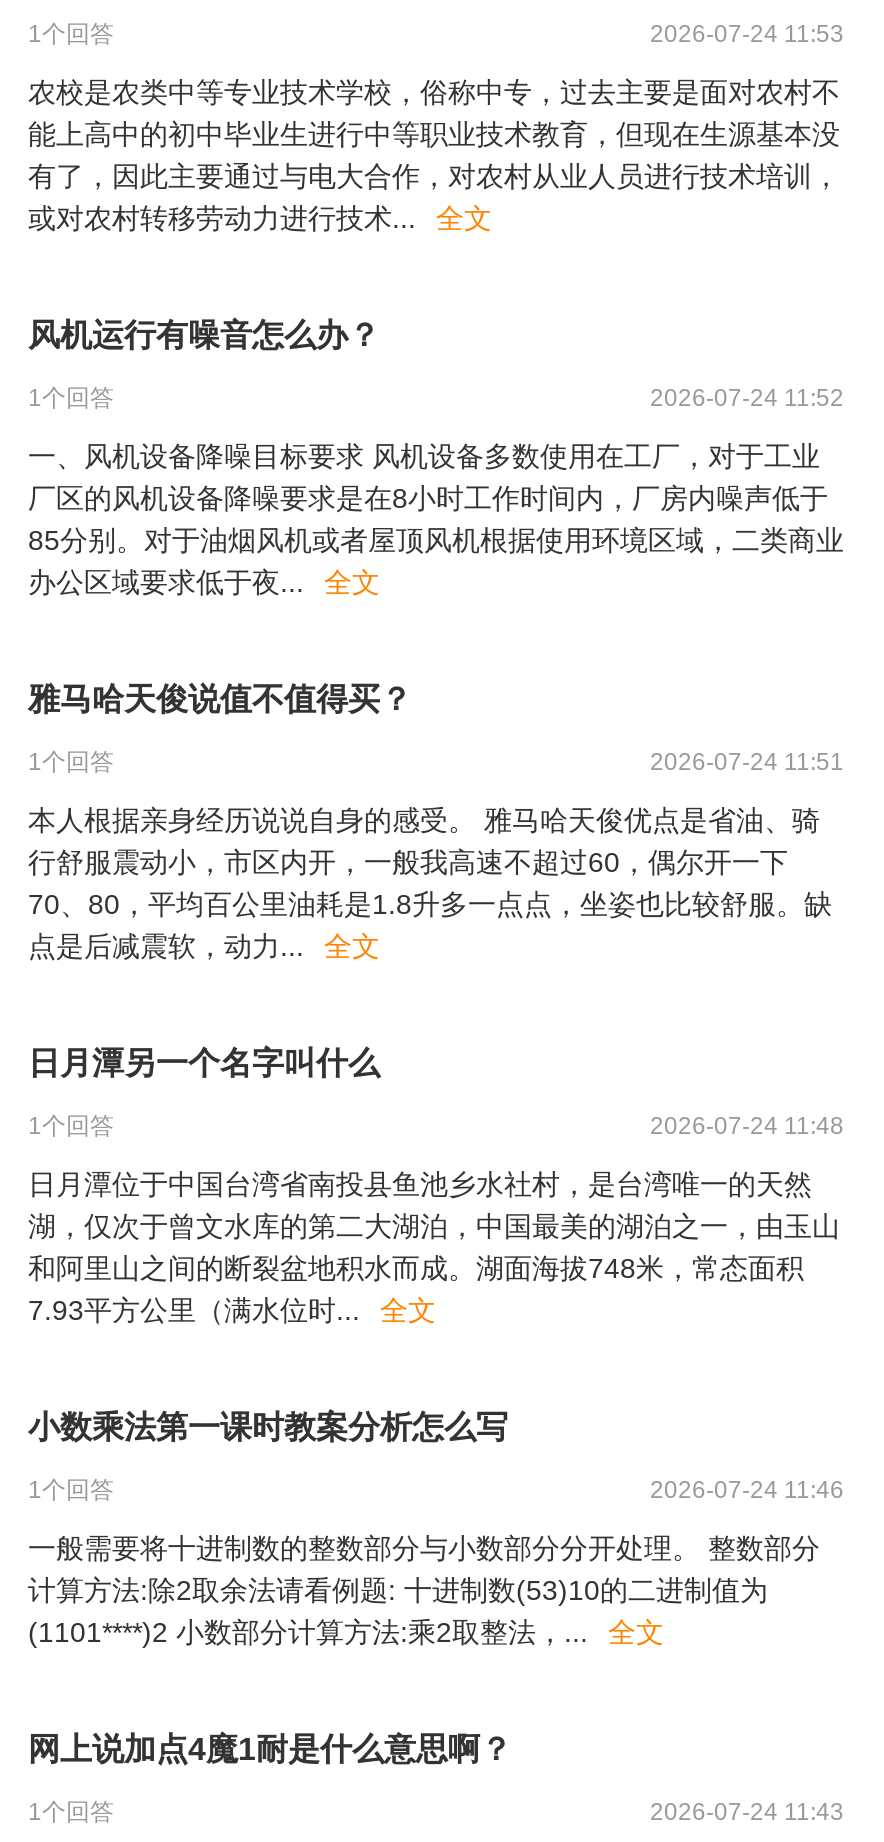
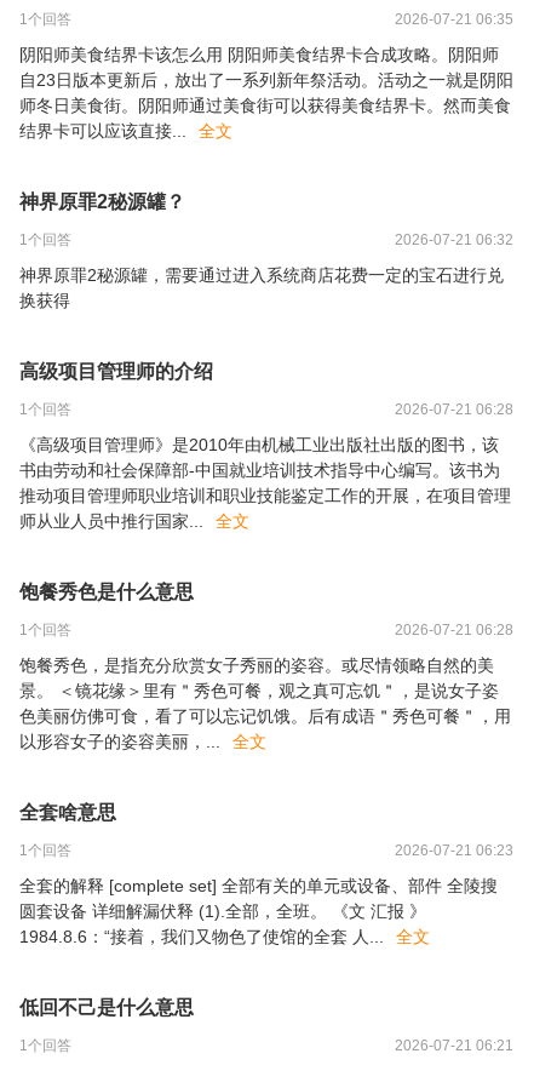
[650,20,844,48] 2026-07-24 11:53 -> [395,11,513,28] 2026-07-21 06:35
[28,76,840,234] 农校是农类中等专业技术学校，俗称中专，过去主要是面对农村不 | 能上高中的初中毕业生进行中等职业技术教育，但现在生源基本没 | 有了，因此主要通过与电大合作，对农村从业人员进行技术培训， | 或对农村转移劳动力进行技术... -> [19,45,513,141] 阴阳师美食结界卡该怎么用 阴阳师美食结界卡合成攻略。阴阳师 | 自23日版本更新后，放出了一系列新年祭活动。活动之一就是阴阳 | 师冬日美食街。阴阳师通过美食街可以获得美食结界卡。然而美食 | 结界卡可以应该直接...
[28,318,380,352] 风机运行有噪音怎么办？ -> [19,191,185,212] 神界原罪2秘源罐？
[650,384,844,412] 2026-07-24 11:52 -> [395,231,513,248] 2026-07-21 06:32
[28,440,844,598] 一、风机设备降噪目标要求 风机设备多数使用在工厂，对于工业 | 厂区的风机设备降噪要求是在8小时工作时间内，厂房内噪声低于 | 85分别。对于油烟风机或者屋顶风机根据使用环境区域，二类商业 | 办公区域要求低于夜... | 全文 -> [19,265,504,310] 神界原罪2秘源罐，需要通过进入系统商店花费一定的宝石进行兑 | 换获得
[28,682,412,716] 雅马哈天俊说值不值得买？ -> [19,361,213,382] 高级项目管理师的介绍
[650,748,844,776] 2026-07-24 11:51 -> [395,401,513,418] 2026-07-21 06:28
[28,804,832,962] 本人根据亲身经历说说自身的感受。 雅马哈天俊优点是省油、骑 | 行舒服震动小，市区内开，一般我高速不超过60，偶尔开一下 | 70、80，平均百公里油耗是1.8升多一点点，坐姿也比较舒服。缺 | 点是后减震软，动力... -> [19,435,511,531] 《高级项目管理师》是2010年由机械工业出版社出版的图书，该 | 书由劳动和社会保障部-中国就业培训技术指导中心编写。该书为 | 推动项目管理师职业培训和职业技能鉴定工作的开展，在项目管理 | 师从业人员中推行国家...
[28,1046,380,1080] 日月潭另一个名字叫什么 -> [19,582,194,602] 饱餐秀色是什么意思
[650,1112,844,1140] 2026-07-24 11:48 -> [395,622,513,639] 2026-07-21 06:28
[28,1168,840,1326] 日月潭位于中国台湾省南投县鱼池乡水社村，是台湾唯一的天然 | 湖，仅次于曾文水库的第二大湖泊，中国最美的湖泊之一，由玉山 | 和阿里山之间的断裂盆地积水而成。湖面海拔748米，常态面积 | 7.93平方公里（满水位时... -> [19,655,511,751] 饱餐秀色，是指充分欣赏女子秀丽的姿容。或尽情领略自然的美 | 景。 ＜镜花缘＞里有＂秀色可餐，观之真可忘饥＂，是说女子姿 | 色美丽仿佛可食，看了可以忘记饥饿。后有成语＂秀色可餐＂，用 | 以形容女子的姿容美丽，...
[28,1410,508,1444] 小数乘法第一课时教案分析怎么写 -> [19,802,116,823] 全套啥意思
[650,1476,844,1504] 2026-07-24 11:46 -> [395,842,513,859] 2026-07-21 06:23
[28,1532,820,1648] 一般需要将十进制数的整数部分与小数部分分开处理。 整数部分 | 计算方法:除2取余法请看例题: 十进制数(53)10的二进制值为 | (1101****)2 小数部分计算方法:乘2取整法，... -> [19,876,498,946] 全套的解释 [complete set] 全部有关的单元或设备、部件 全陵搜 | 圆套设备 详细解漏伏释 (1).全部，全班。 《文 汇报 》 | 1984.8.6：“接着，我们又物色了使馆的全套 人...
[28,1732,512,1766] 网上说加点4魔1耐是什么意思啊？ -> [19,997,194,1018] 低回不己是什么意思
[650,1798,844,1826] 2026-07-24 11:43 -> [395,1037,513,1054] 2026-07-21 06:21

